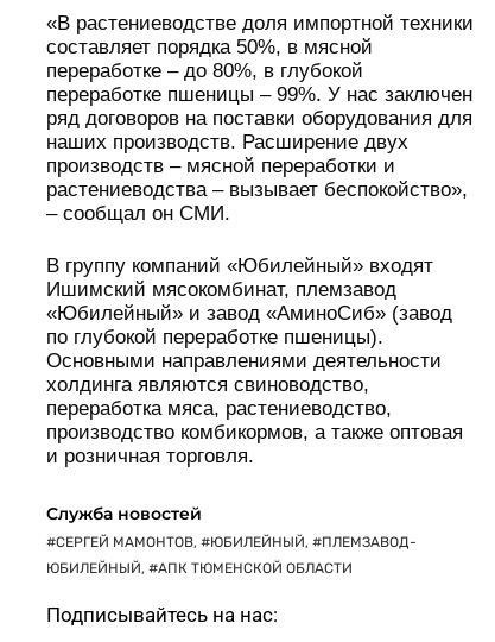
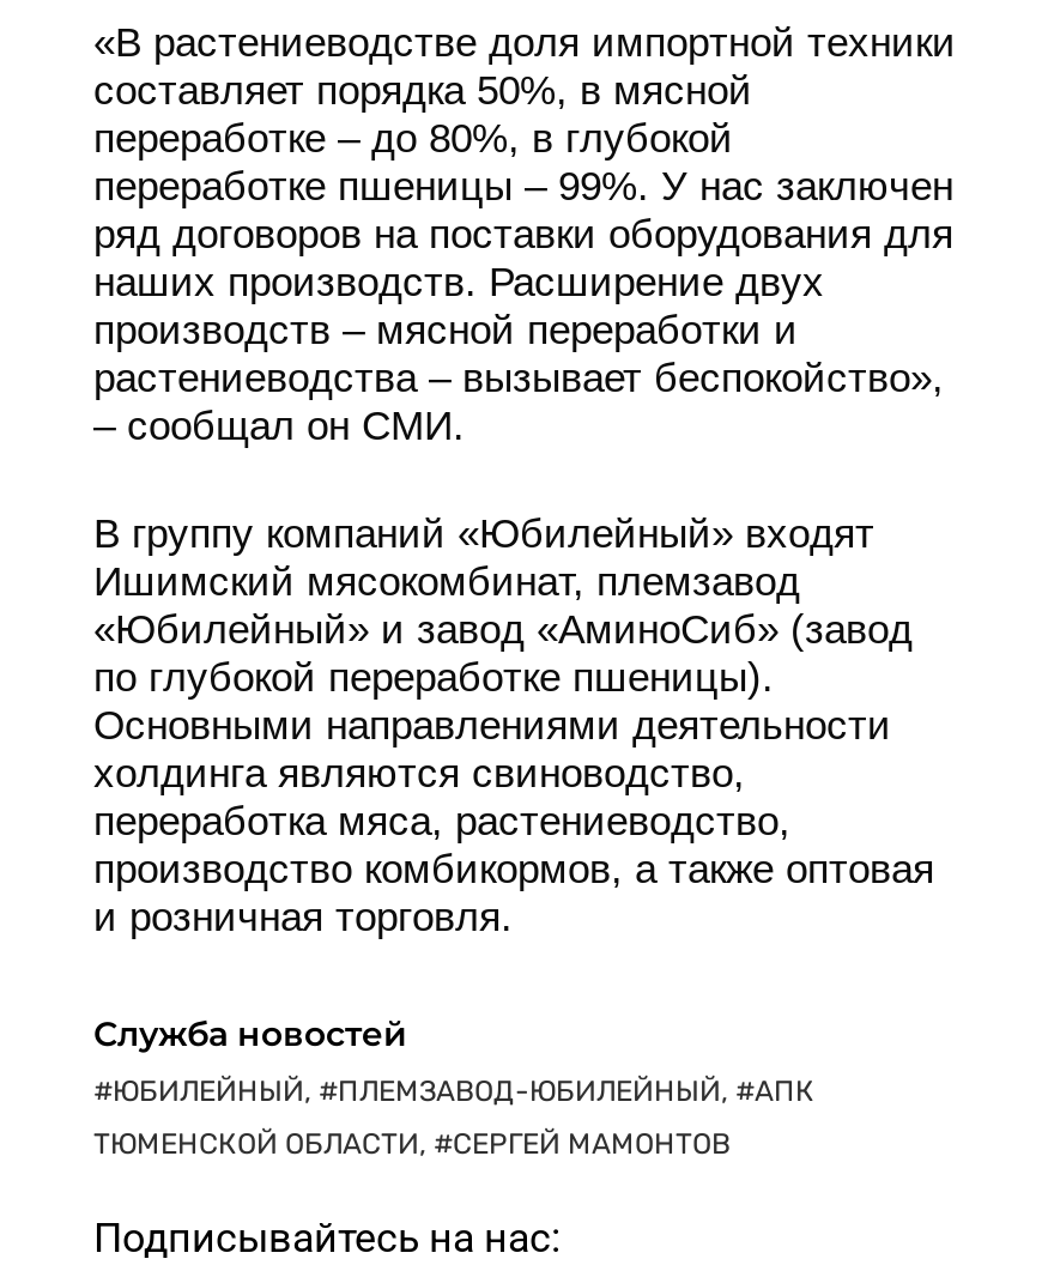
[56,534,417,551] СЕРГЕЙ МАМОНТОВ, ЮБИЛЕЙНЫЙ, ПЛЕМЗАВОД- -> [112,1074,814,1107] ЮБИЛЕЙНЫЙ, ПЛЕМЗАВОД-ЮБИЛЕЙНЫЙ, АПК
[47,560,353,577] ЮБИЛЕЙНЫЙ, АПК ТЮМЕНСКОЙ ОБЛАСТИ -> [93,1126,730,1160] ТЮМЕНСКОЙ ОБЛАСТИ, СЕРГЕЙ МАМОНТОВ

